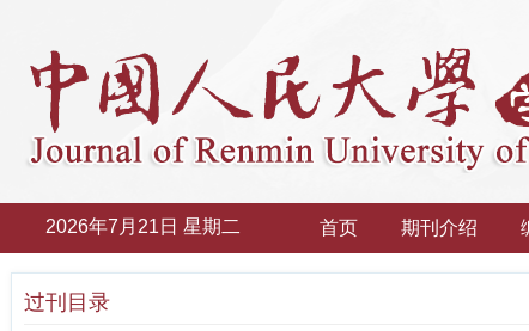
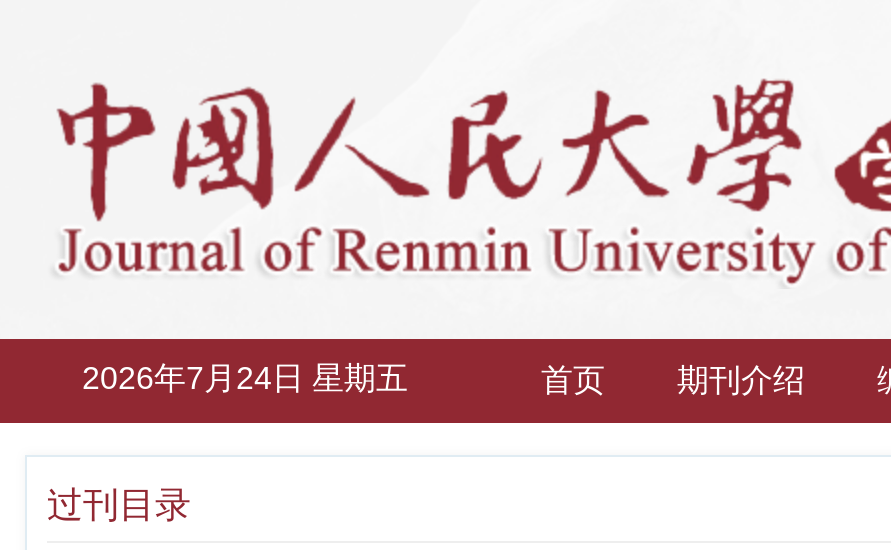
[45,216,240,237] 2026年7月21日 星期二 -> [82,361,408,395] 2026年7月24日 星期五

